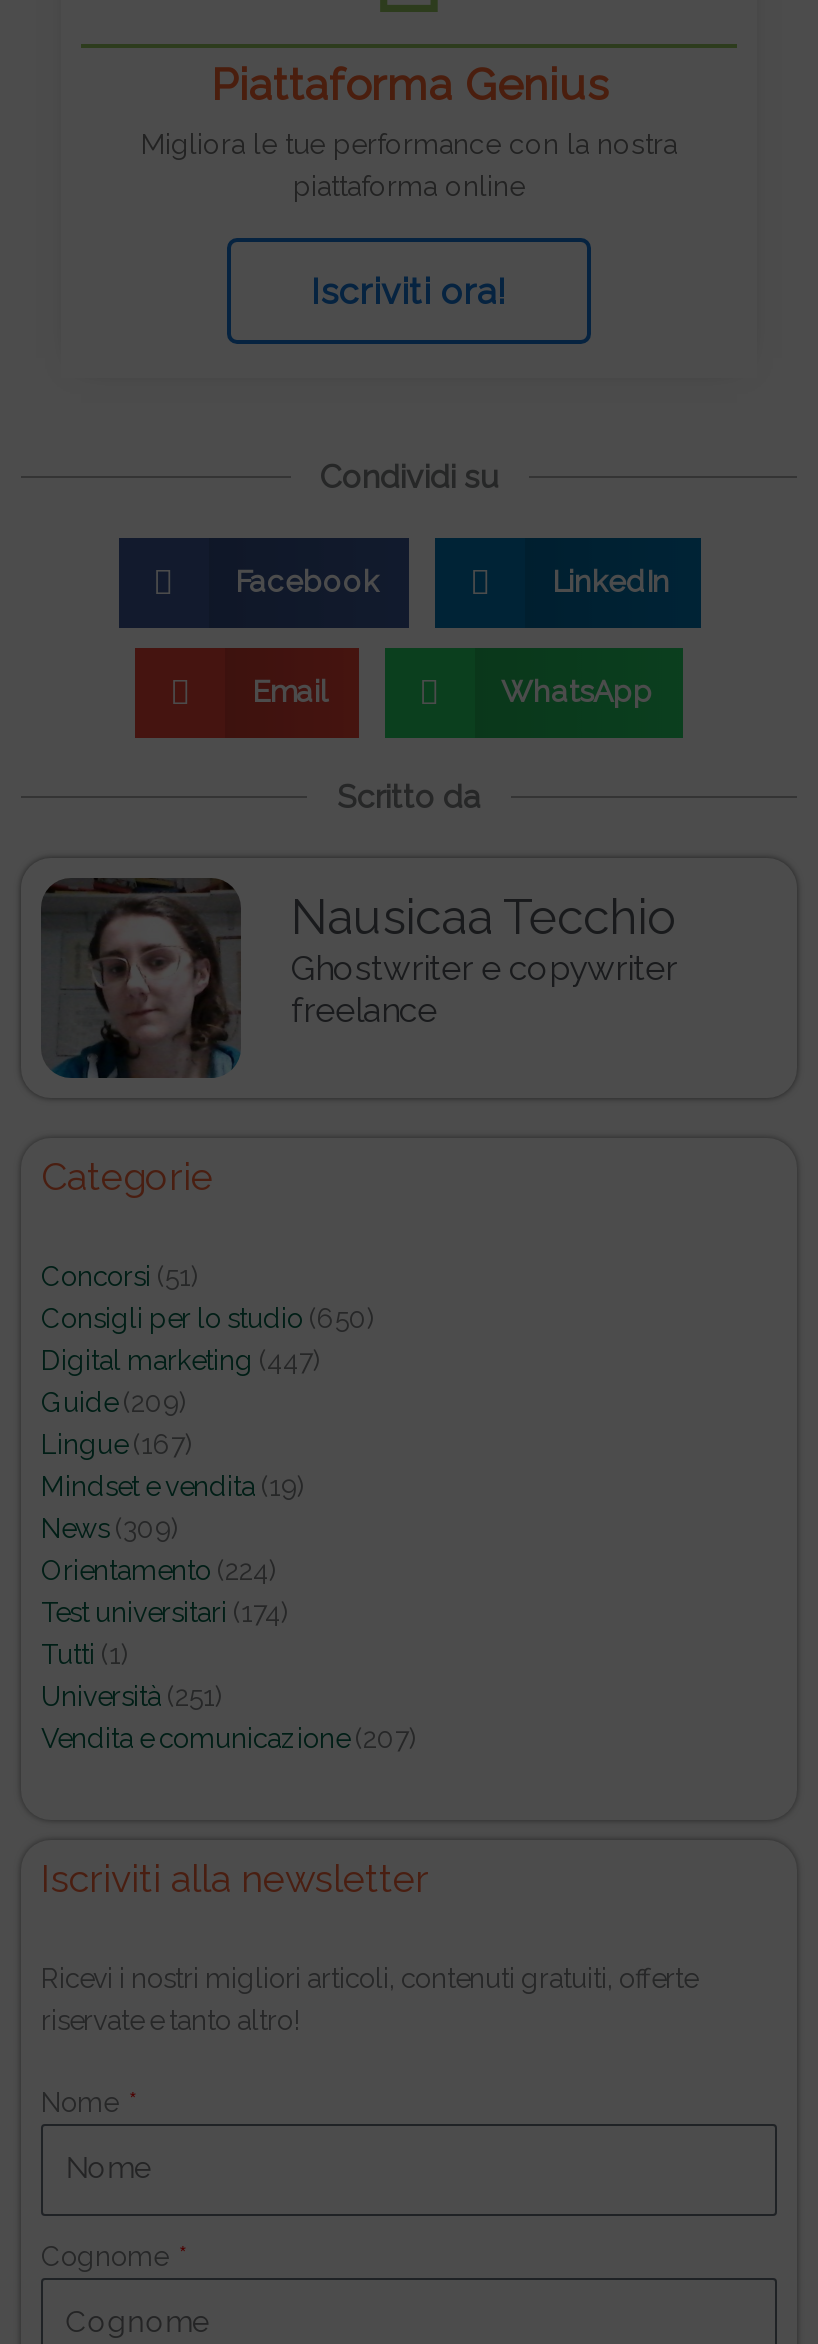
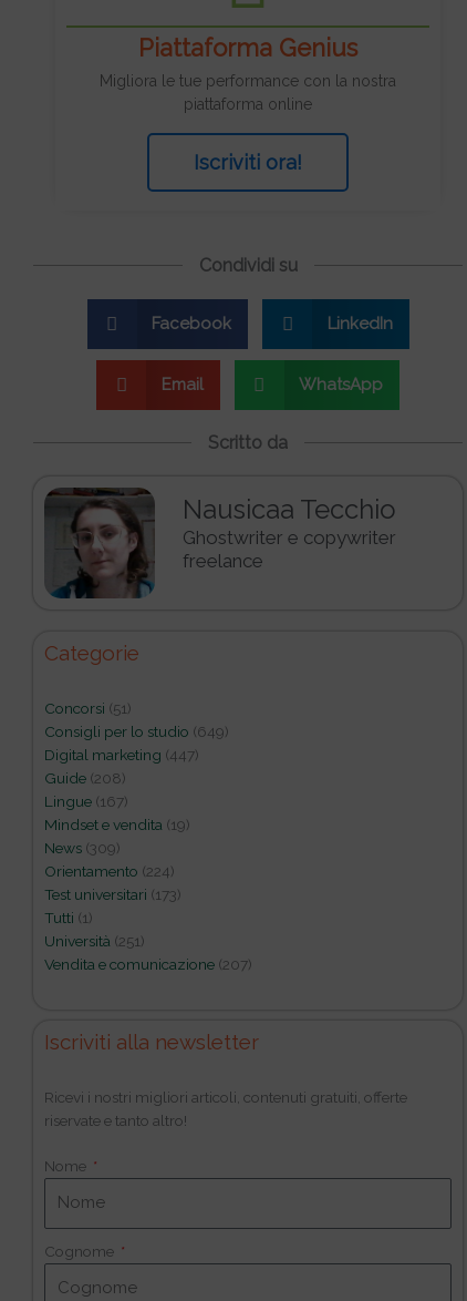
[41,1301,375,1333] Consigli per lo studio (650) -> [44,722,229,740] Consigli per lo studio (649)
[41,1385,187,1417] Guide(209) -> [44,769,126,786] Guide(208)
[41,1595,289,1627] Test universitari (174) -> [44,885,181,903] Test universitari (173)

